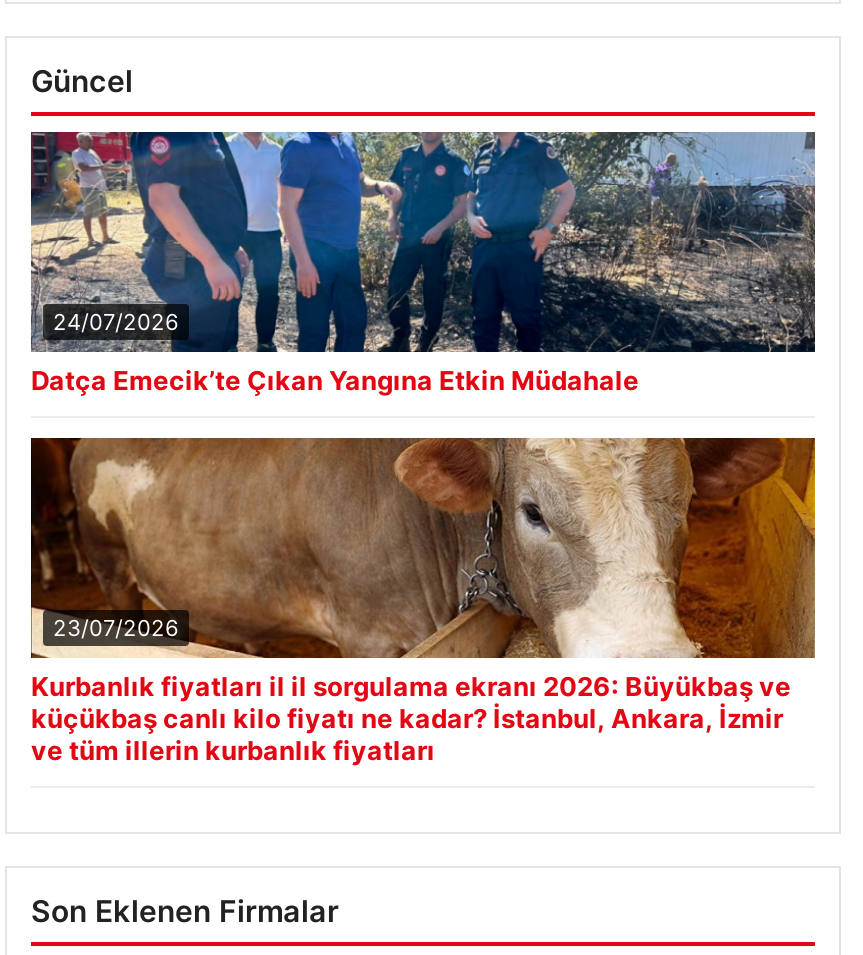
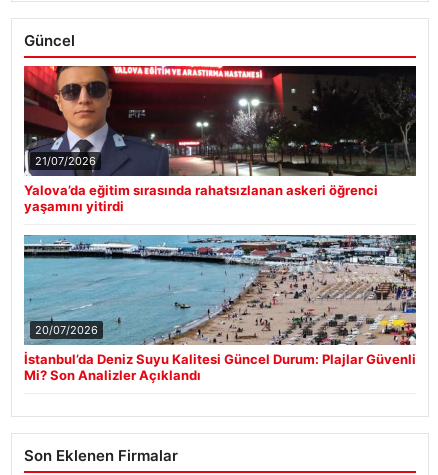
[29,111,817,353] [image] | 24/07/2026 -> [23,55,416,176] [image] | 21/07/2026
[31,364,639,396] Datça Emecik’te Çıkan Yangına Etkin Müdahale -> [24,182,378,214] Yalova’da eğitim sırasında rahatsızlanan askeri öğrenci | yaşamını yitirdi
[29,435,817,655] [image] | 23/07/2026 -> [23,219,417,337] [image] | 20/07/2026
[31,670,791,766] Kurbanlık fiyatları il il sorgulama ekranı 2026: Büyükbaş ve | küçükbaş canlı kilo fiyatı ne kadar? İstanbul, Ankara, İzmir | ve tüm illerin kurbanlık fiyatları -> [24,351,416,383] İstanbul’da Deniz Suyu Kalitesi Güncel Durum: Plajlar Güvenli | Mi? Son Analizler Açıklandı

